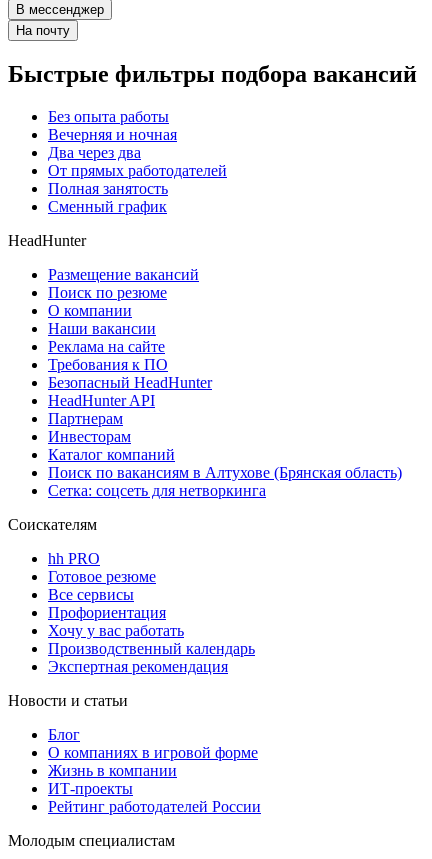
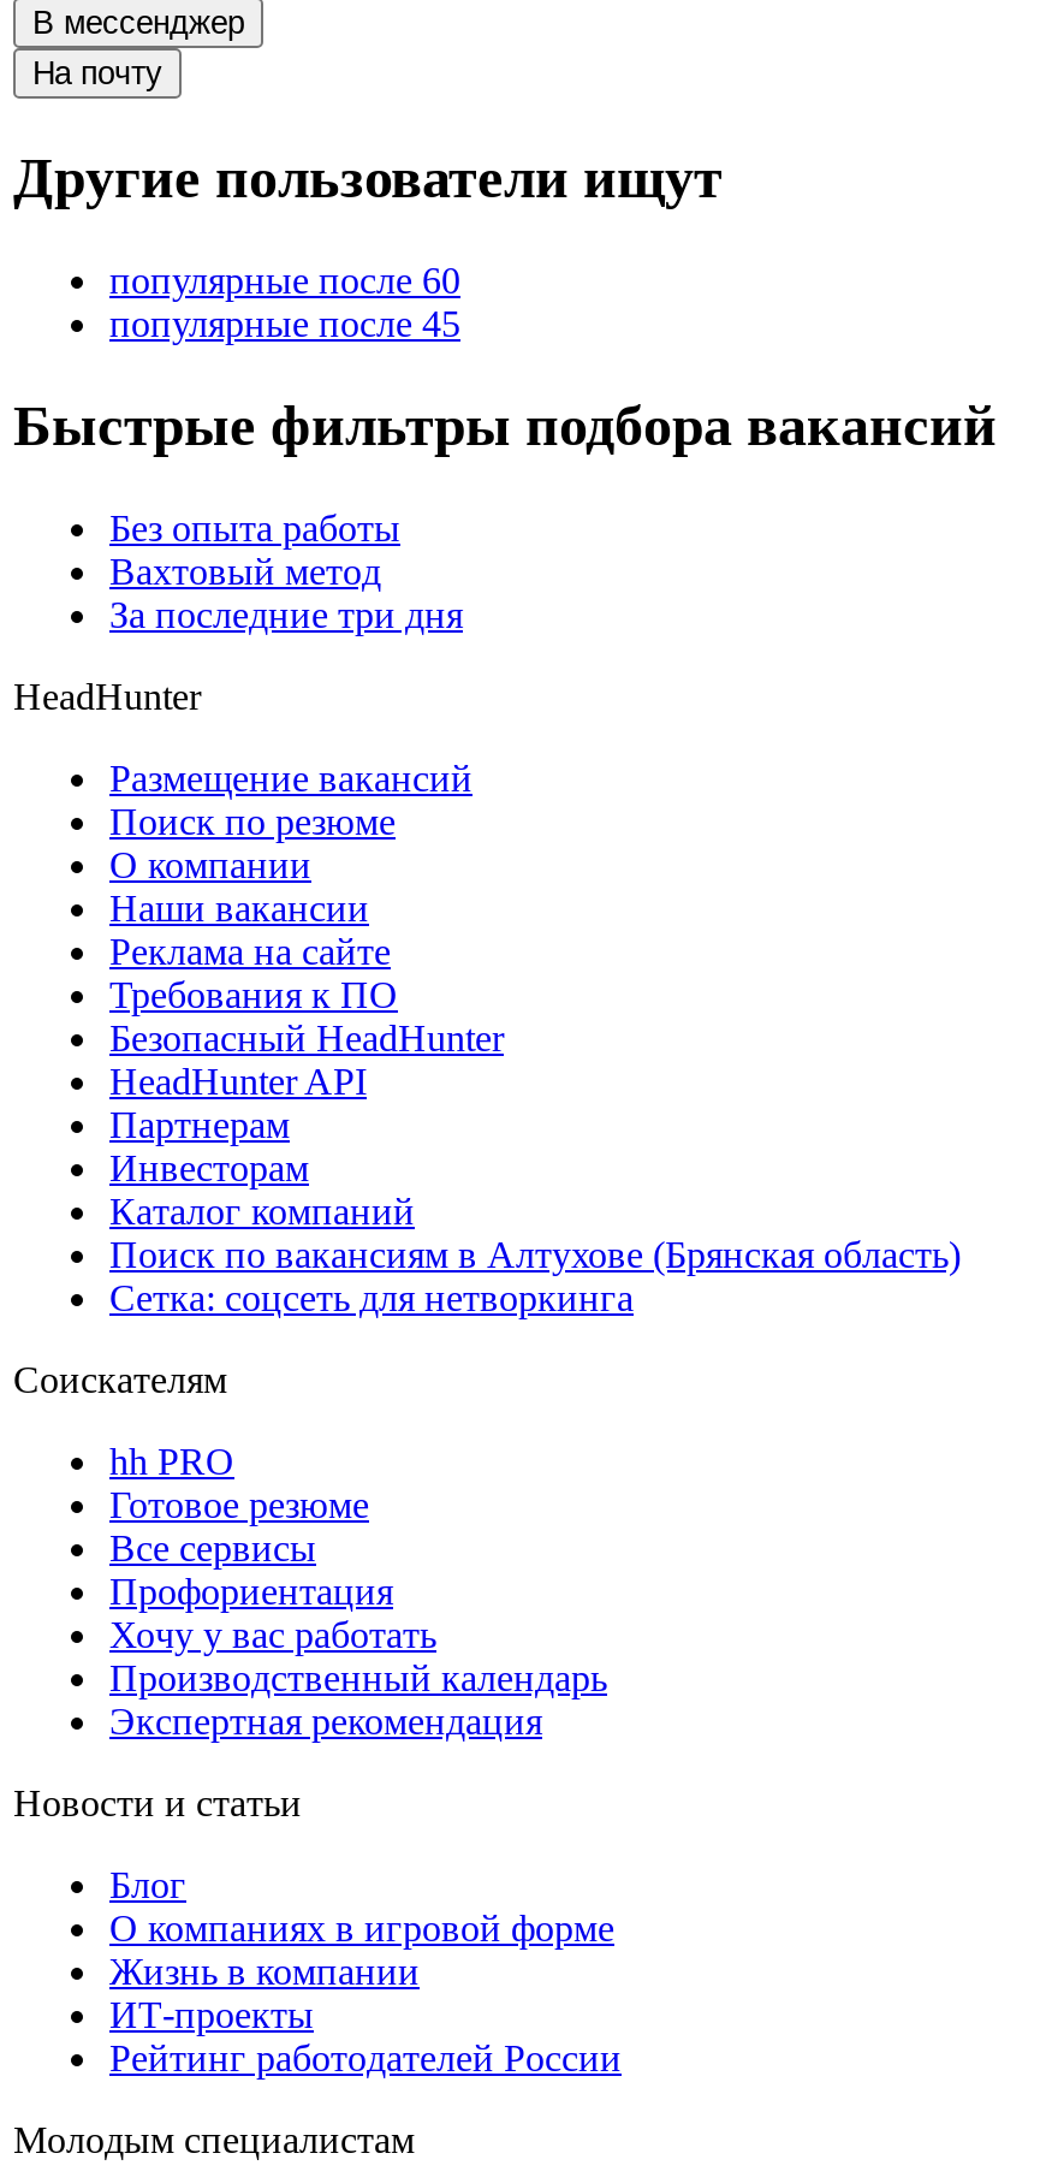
none -> [13,147,723,344] Другие пользователи ищут | популярные после 60 | популярные после 45
moved [8,61,417,125] -> [13,395,997,548]: Быстрые фильтры подбора вакансий | Без опыта работы
[48,126,227,215] Вечерняя и ночная | Два через два | От прямых работодателей | Полная занятость | Сменный график -> [109,551,463,635] Вахтовый метод | За последние три дня

